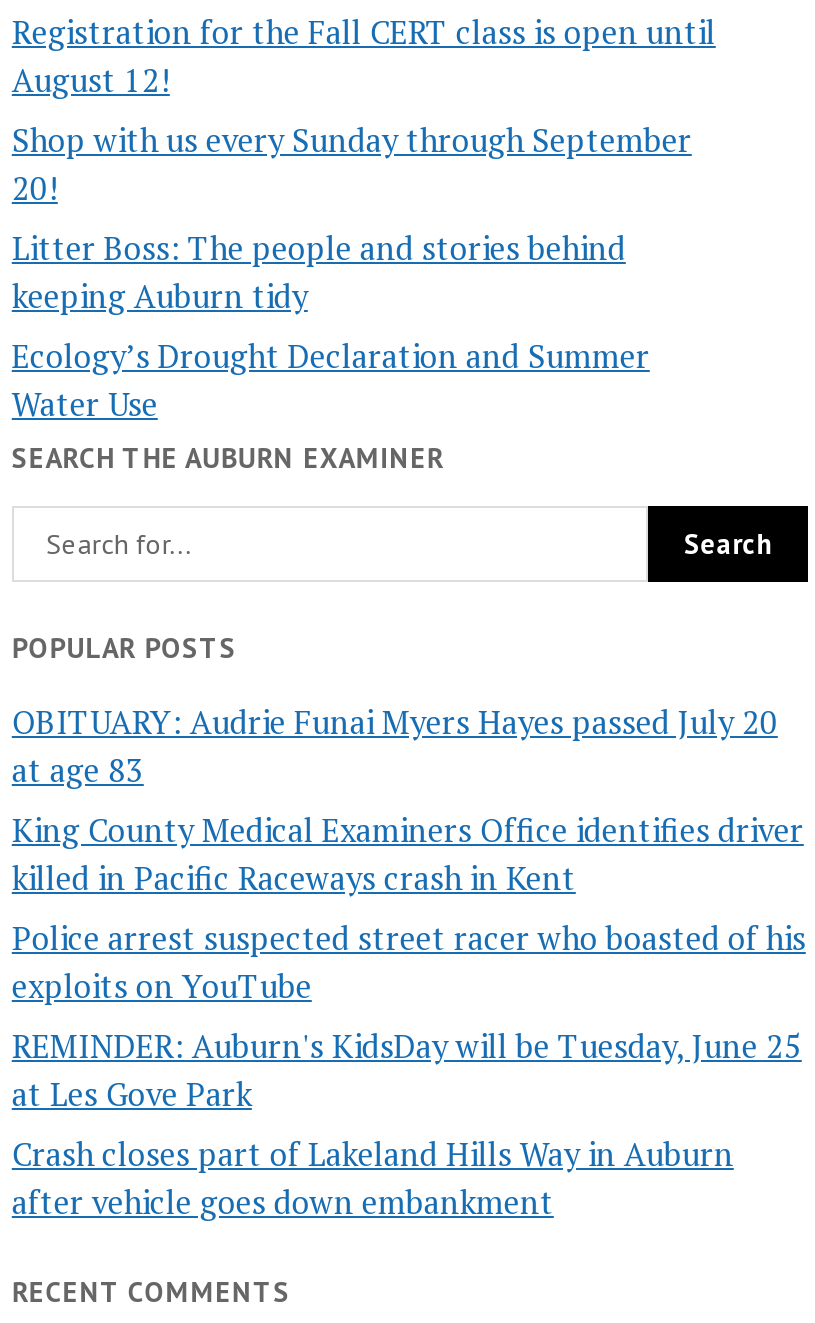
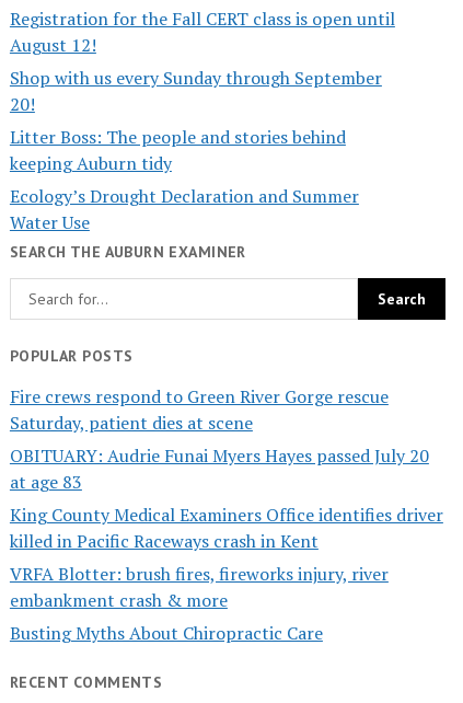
none -> [10,385,388,435] Fire crews respond to Green River Gorge rescue | Saturday, patient dies at scene
moved [12,700,804,900] -> [10,444,443,553]: OBITUARY: Audrie Funai Myers Hayes passed July 20 | at age 83 | King County Medical Examiners Office identifies driver | killed in Pacific Raceways crash in Kent
[12,916,806,1224] Police arrest suspected street racer who boasted of his | exploits on YouTube | REMINDER: Auburn's KidsDay will be Tuesday, June 25 | at Les Gove Park | Crash closes part of Lakeland Hills Way in Auburn | after vehicle goes down embankment -> [10,562,388,645] VRFA Blotter: brush fires, fireworks injury, river | embankment crash & more | Busting Myths About Chiropractic Care

